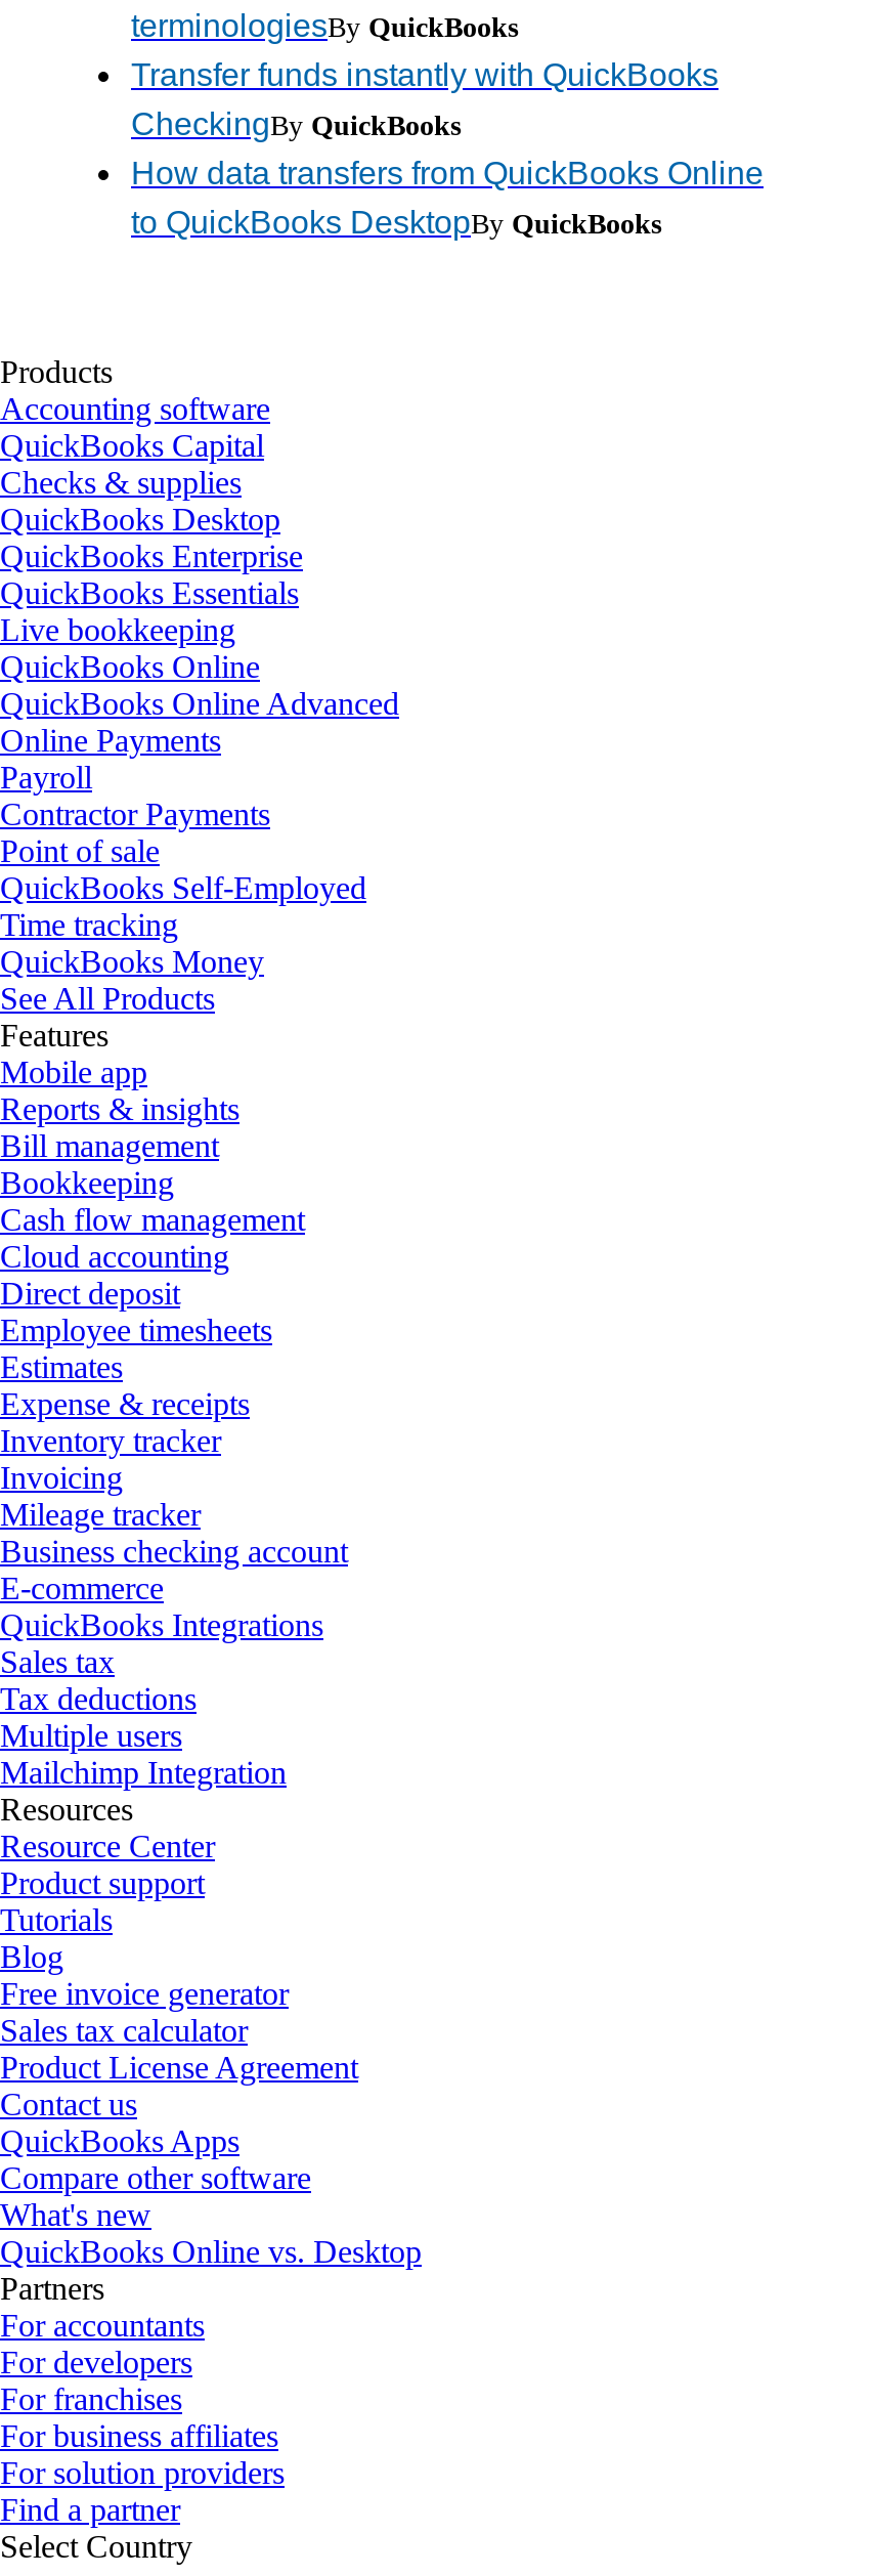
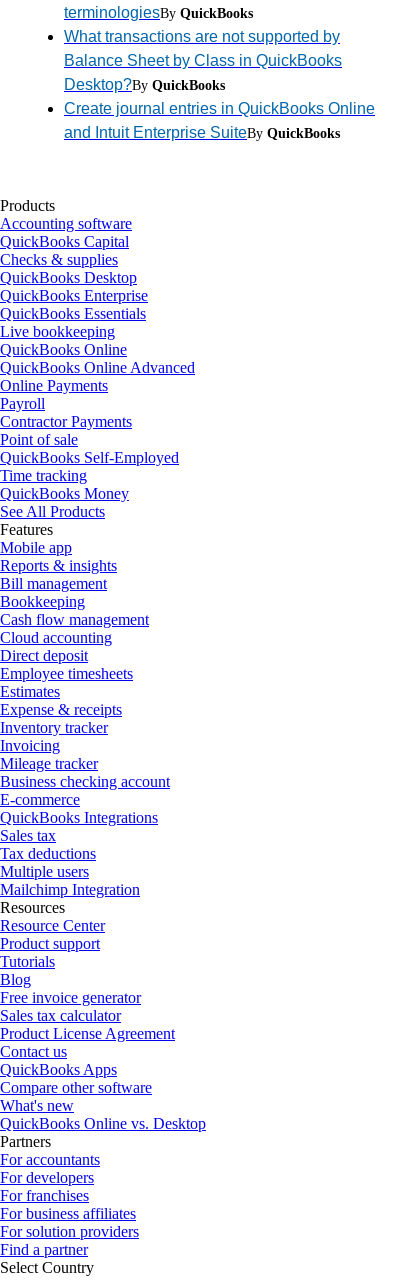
[131,58,764,240] Transfer funds instantly with QuickBooks | CheckingBy QuickBooks | How data transfers from QuickBooks Online | to QuickBooks DesktopBy QuickBooks -> [64,28,375,141] What transactions are not supported by | Balance Sheet by Class in QuickBooks | Desktop?By QuickBooks | Create journal entries in QuickBooks Online | and Intuit Enterprise SuiteBy QuickBooks

